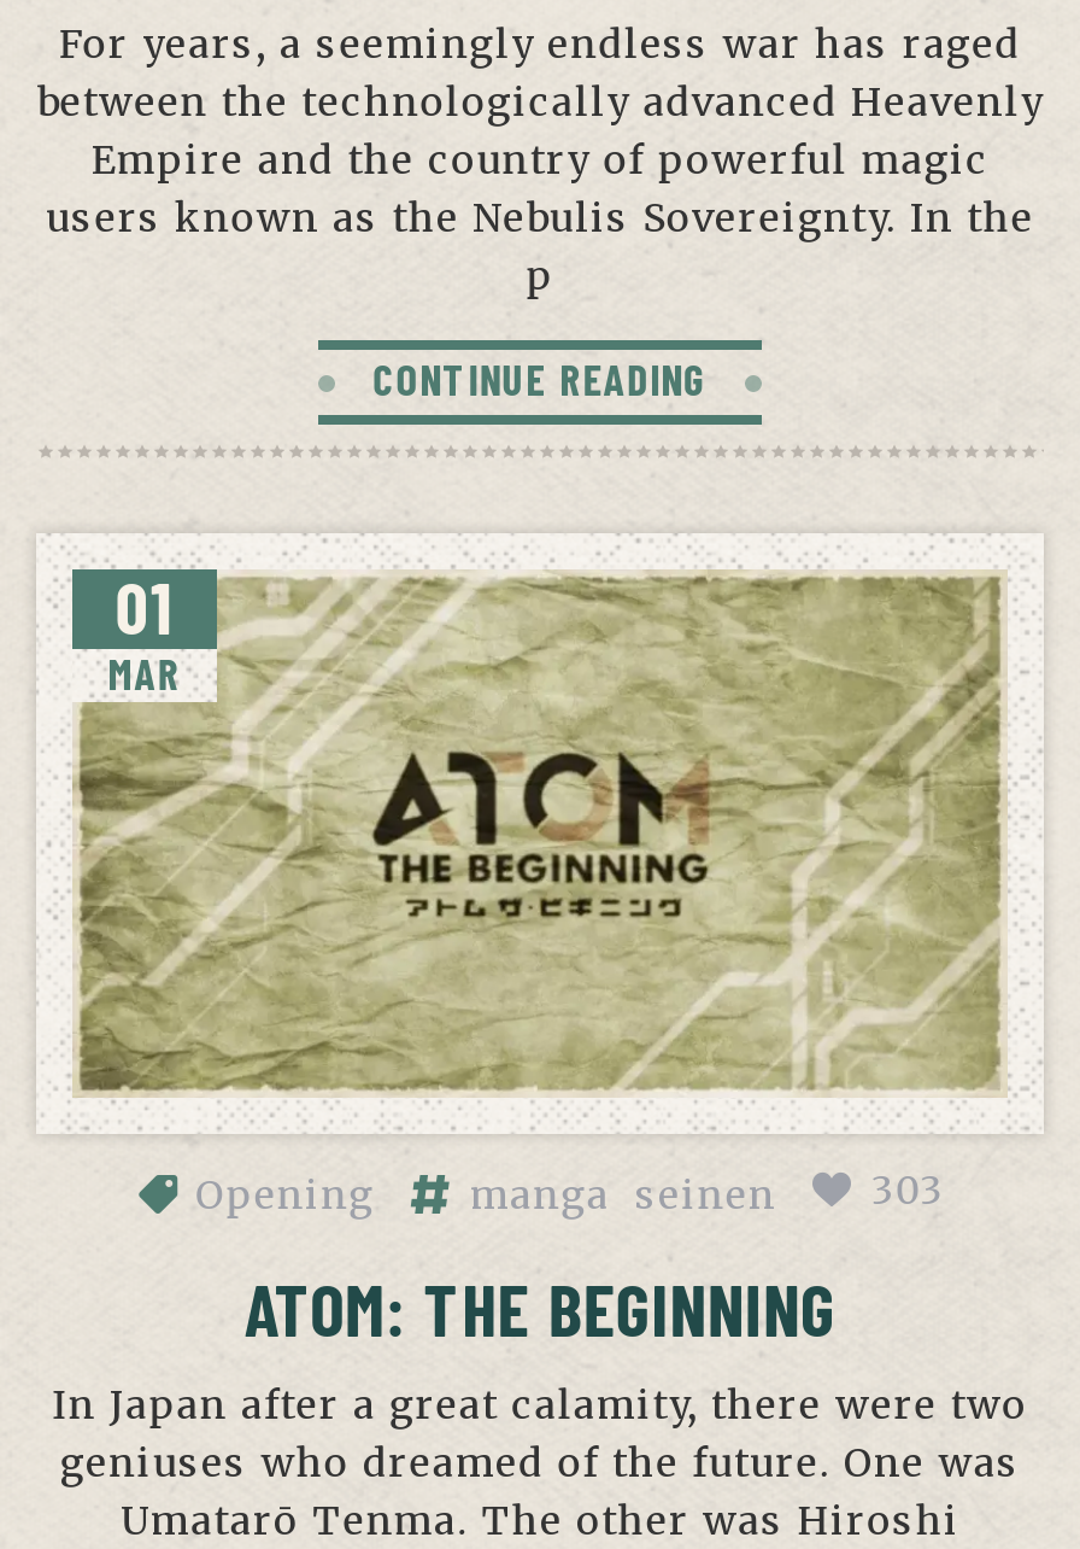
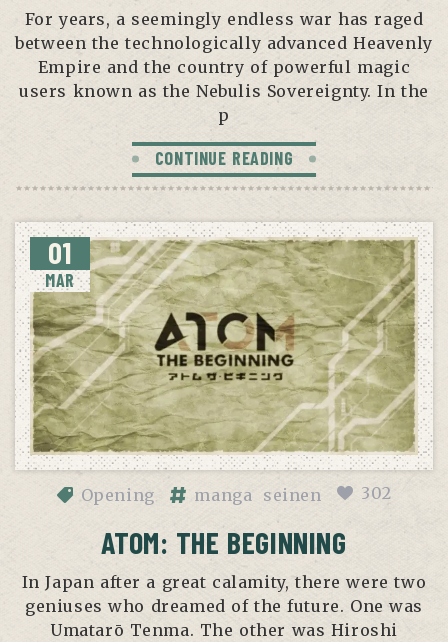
[196,1165,944,1218] Opening manga seinen 303 -> [81,483,392,505] Opening manga seinen 302

